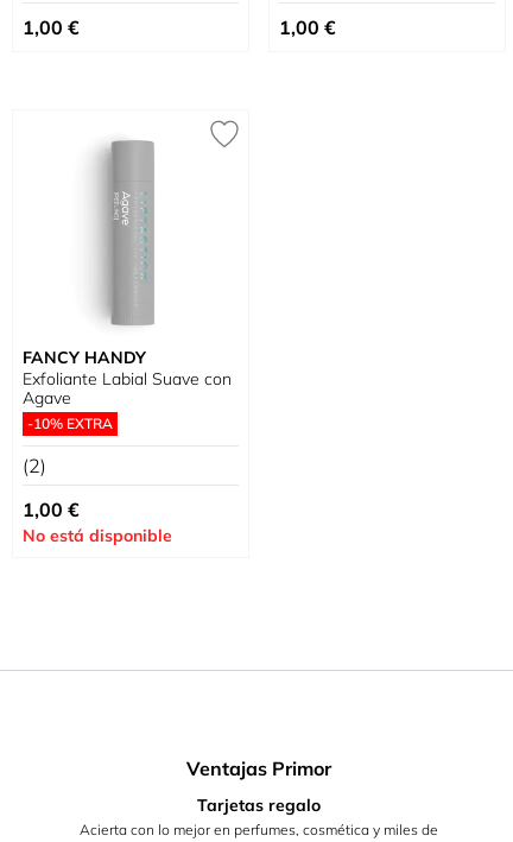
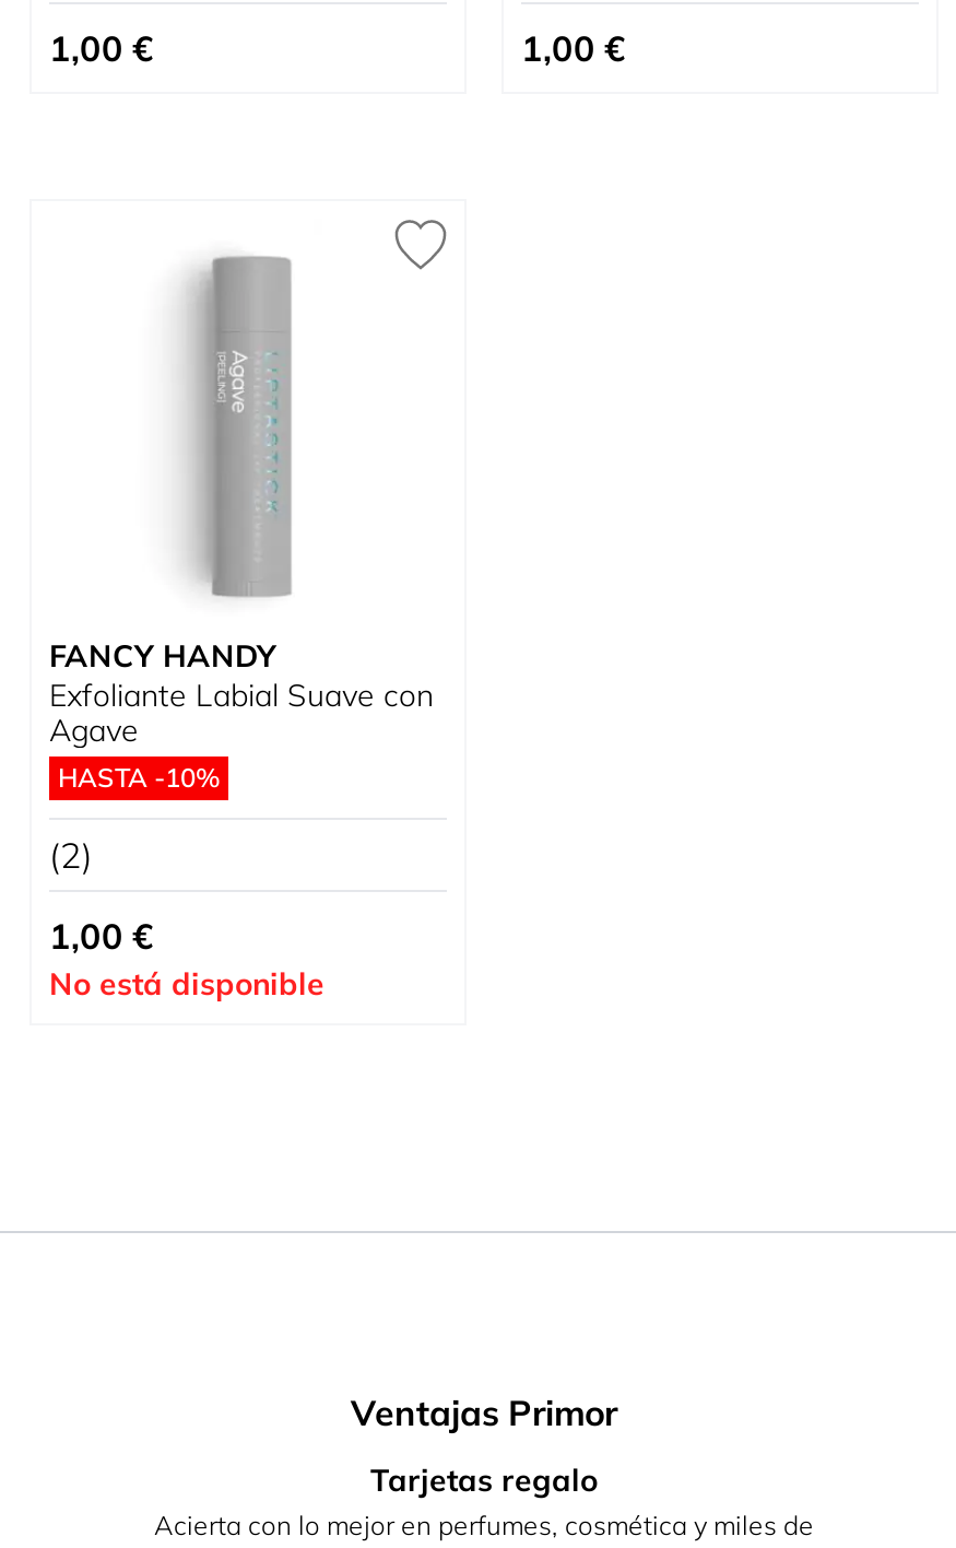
[27,414,113,432] -10% EXTRA -> [58,761,220,794] HASTA -10%

